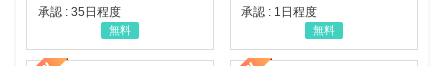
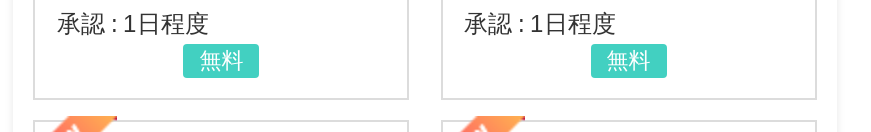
[38,5,121,19] 承認 : 35日程度 -> [57,10,209,38] 承認 : 1日程度

